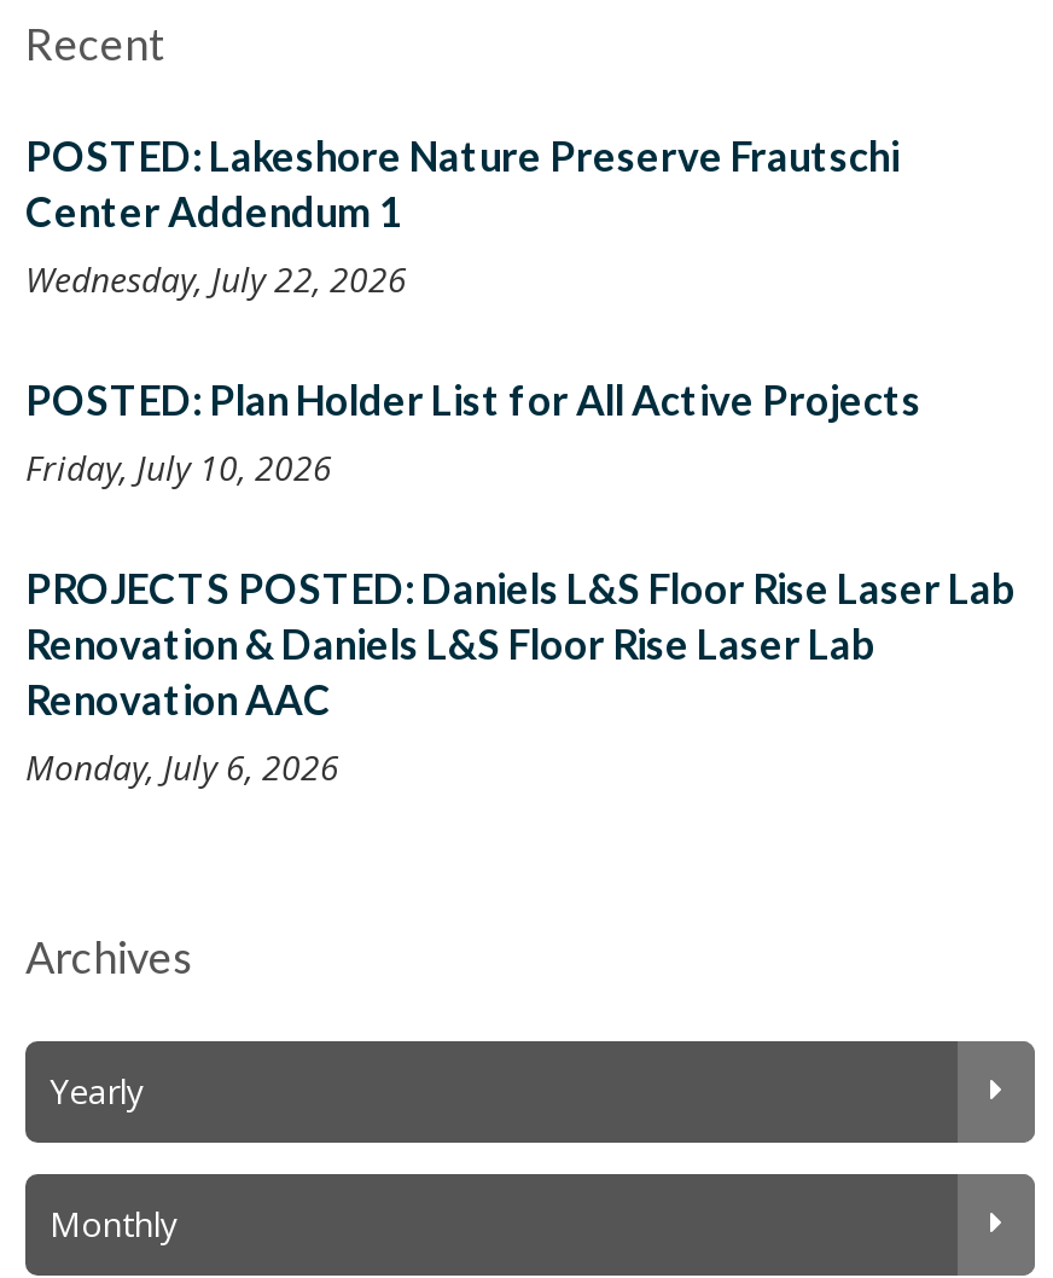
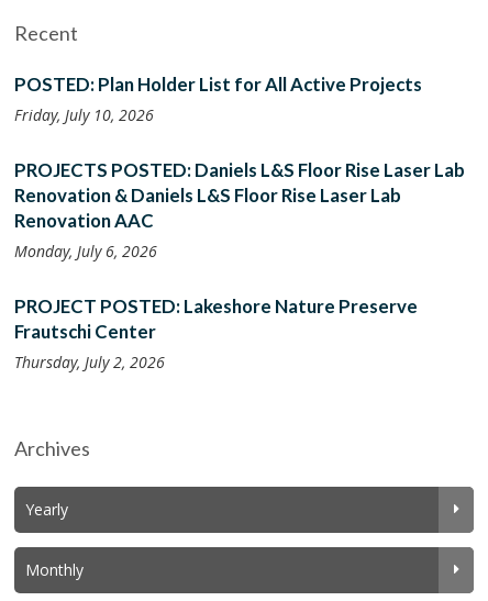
[25,130,900,301] POSTED: Lakeshore Nature Preserve Frautschi | Center Addendum 1 | Wednesday, July 22, 2026 -> none
moved [25,374,1016,789] -> [14,73,465,261]: POSTED: Plan Holder List for All Active Projects | Friday, July 10, 2026 | PROJECTS POSTED: Daniels L&S Floor Rise Laser Lab | Renovation & Daniels L&S Floor Rise Laser Lab | Renovation AAC | Monday, July 6, 2026
none -> [14,294,418,372] PROJECT POSTED: Lakeshore Nature Preserve | Frautschi Center | Thursday, July 2, 2026

